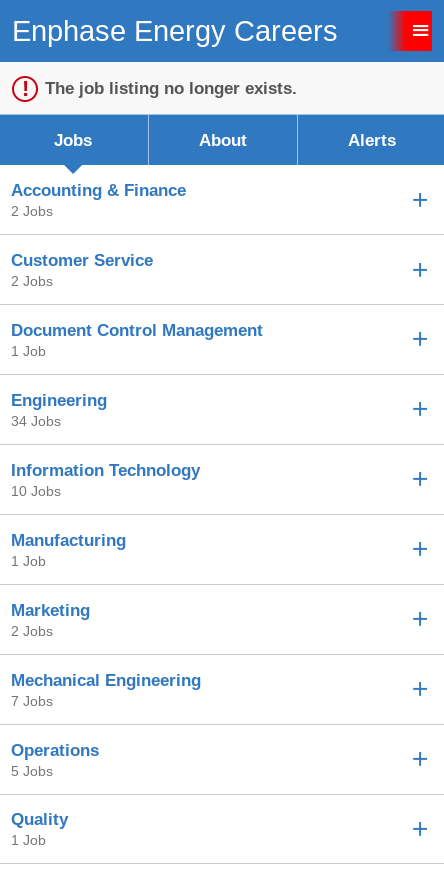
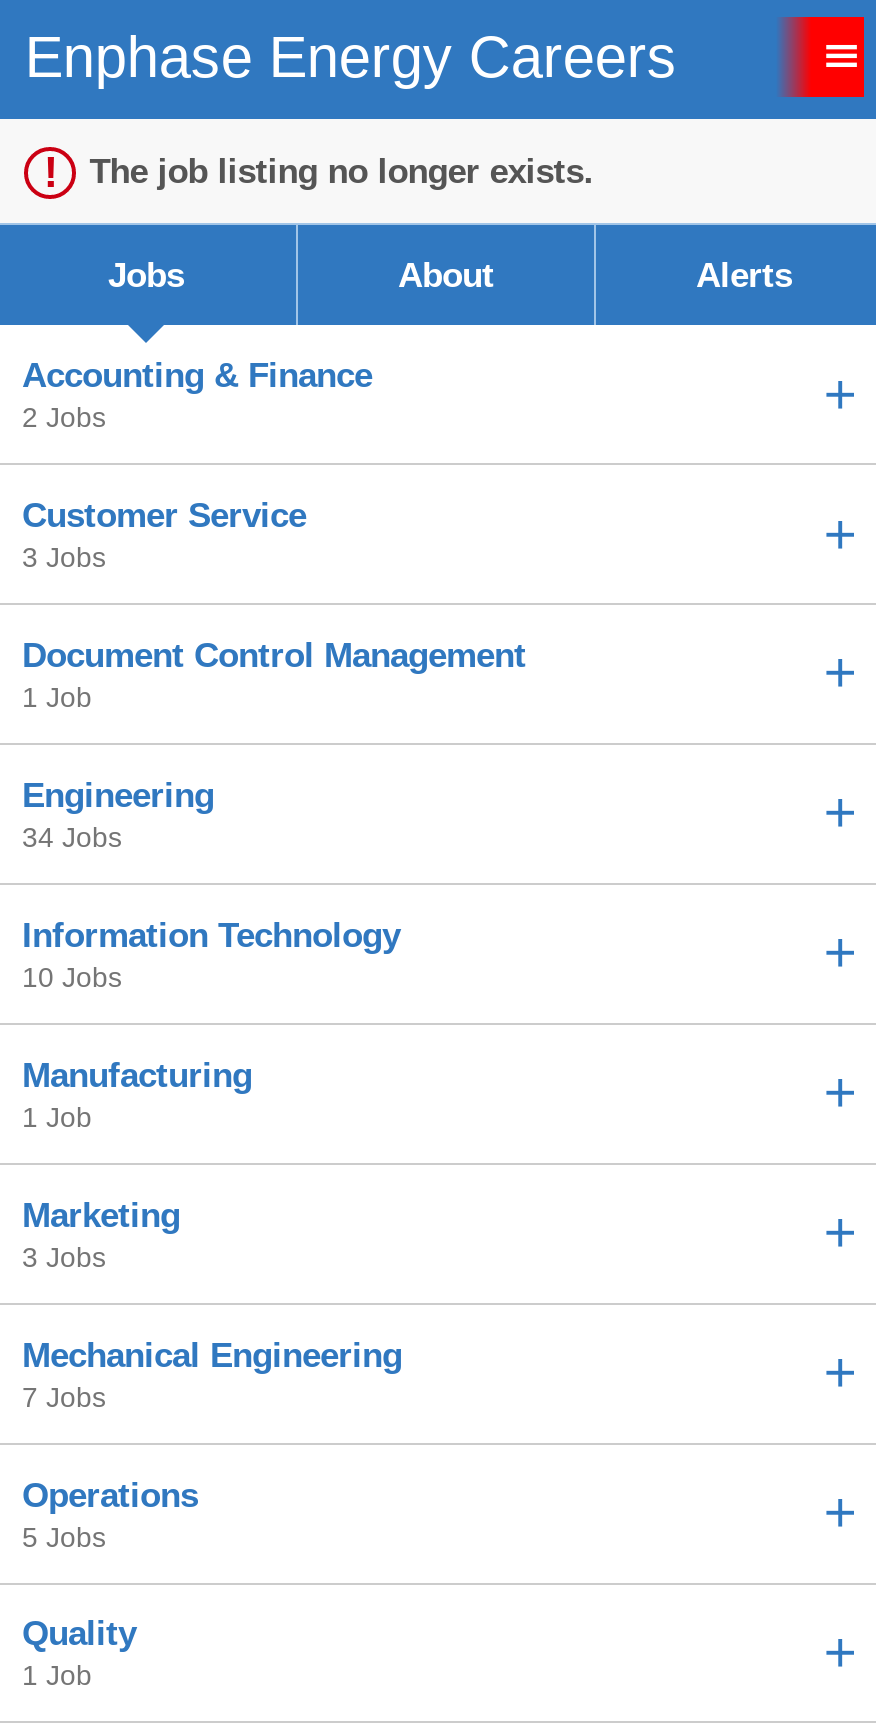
[11,273,53,289] 2 Jobs -> [22,541,106,573] 3 Jobs
[11,623,53,639] 2 Jobs -> [22,1241,106,1273] 3 Jobs

